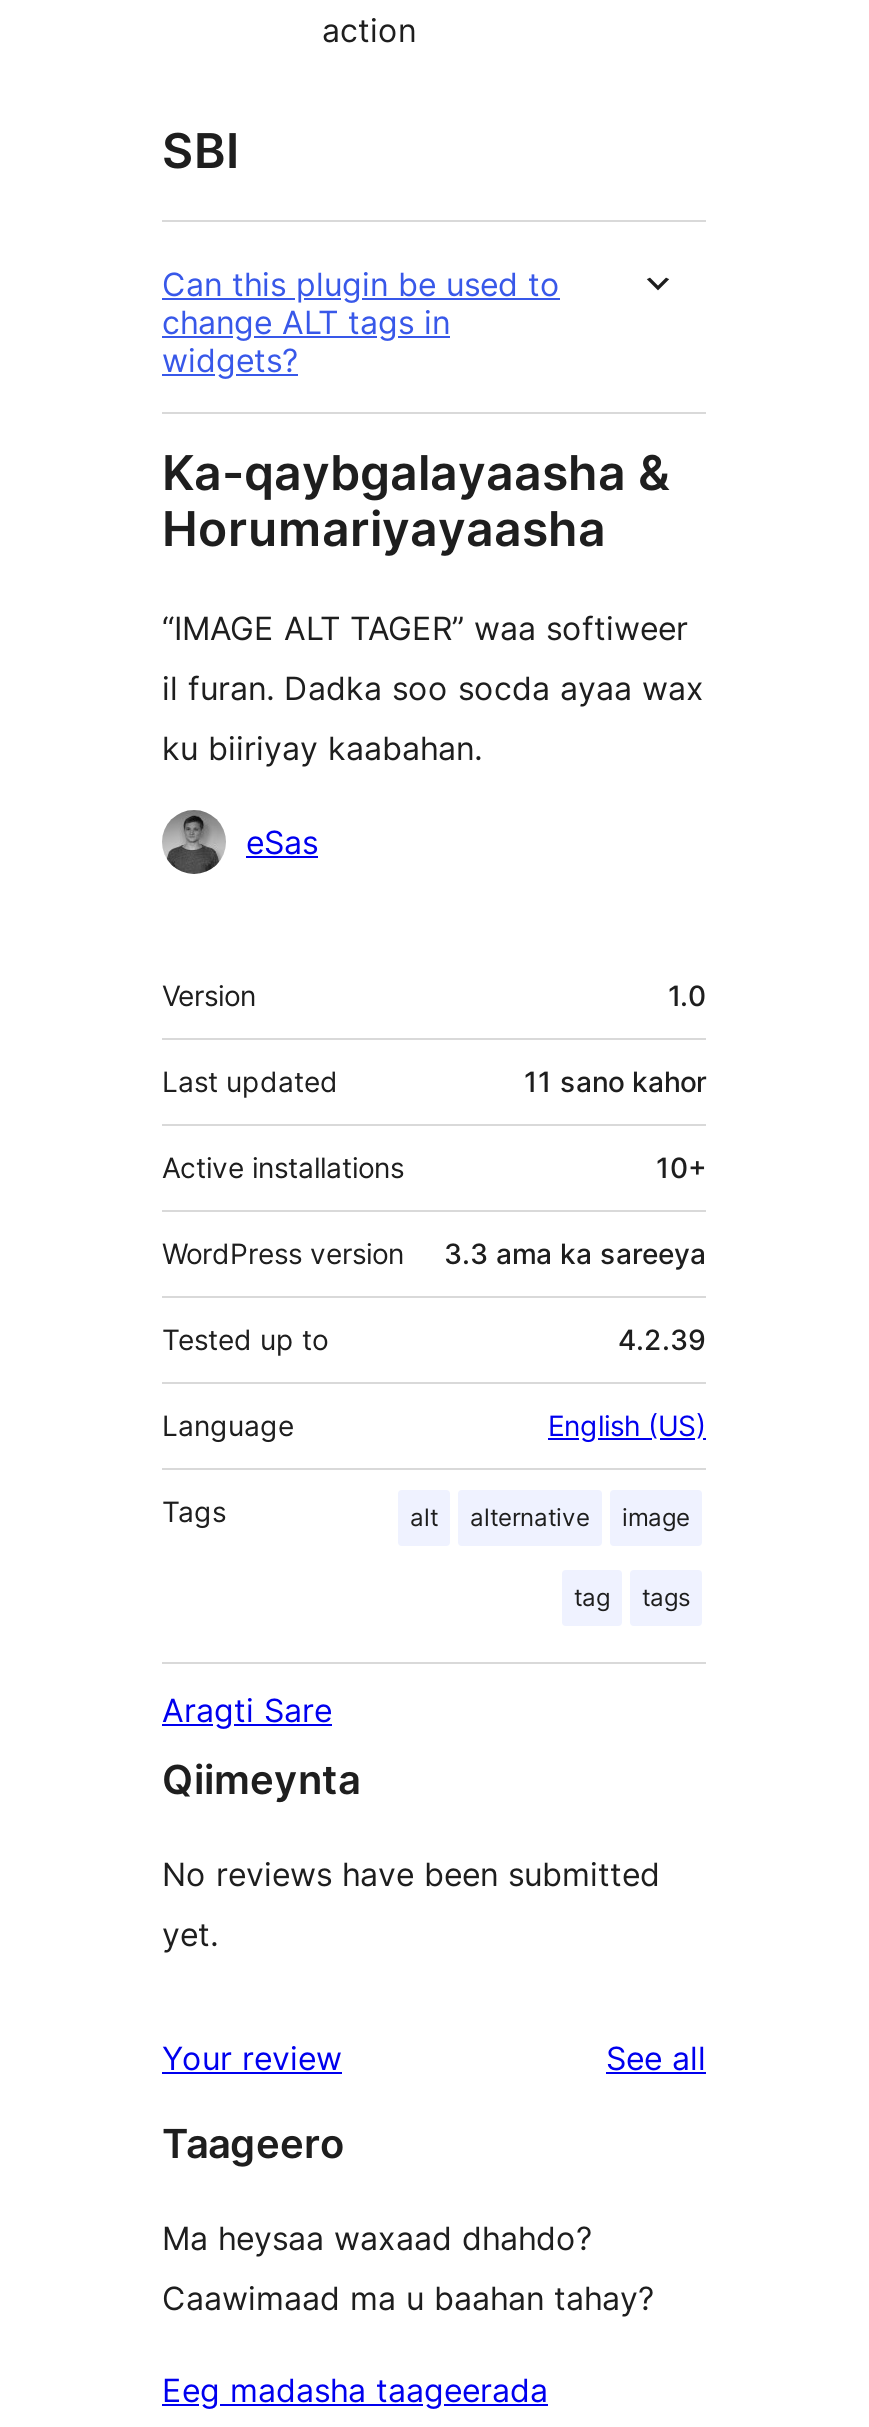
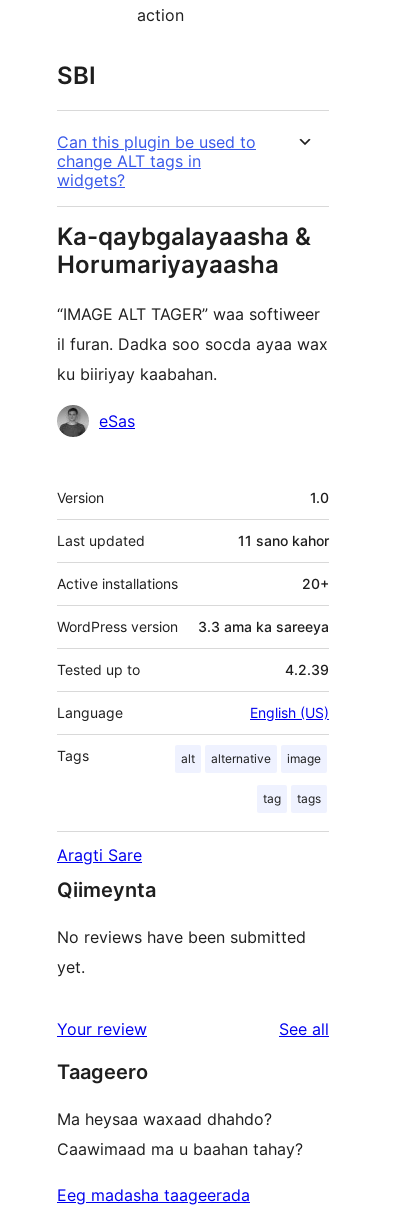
[656,1151,706,1185] 10+ -> [302,575,329,592] 20+

